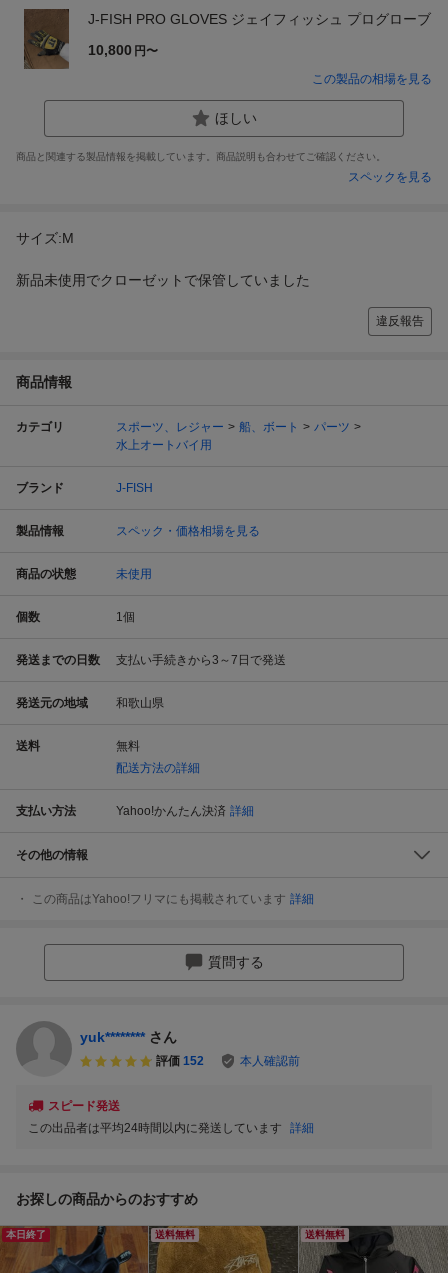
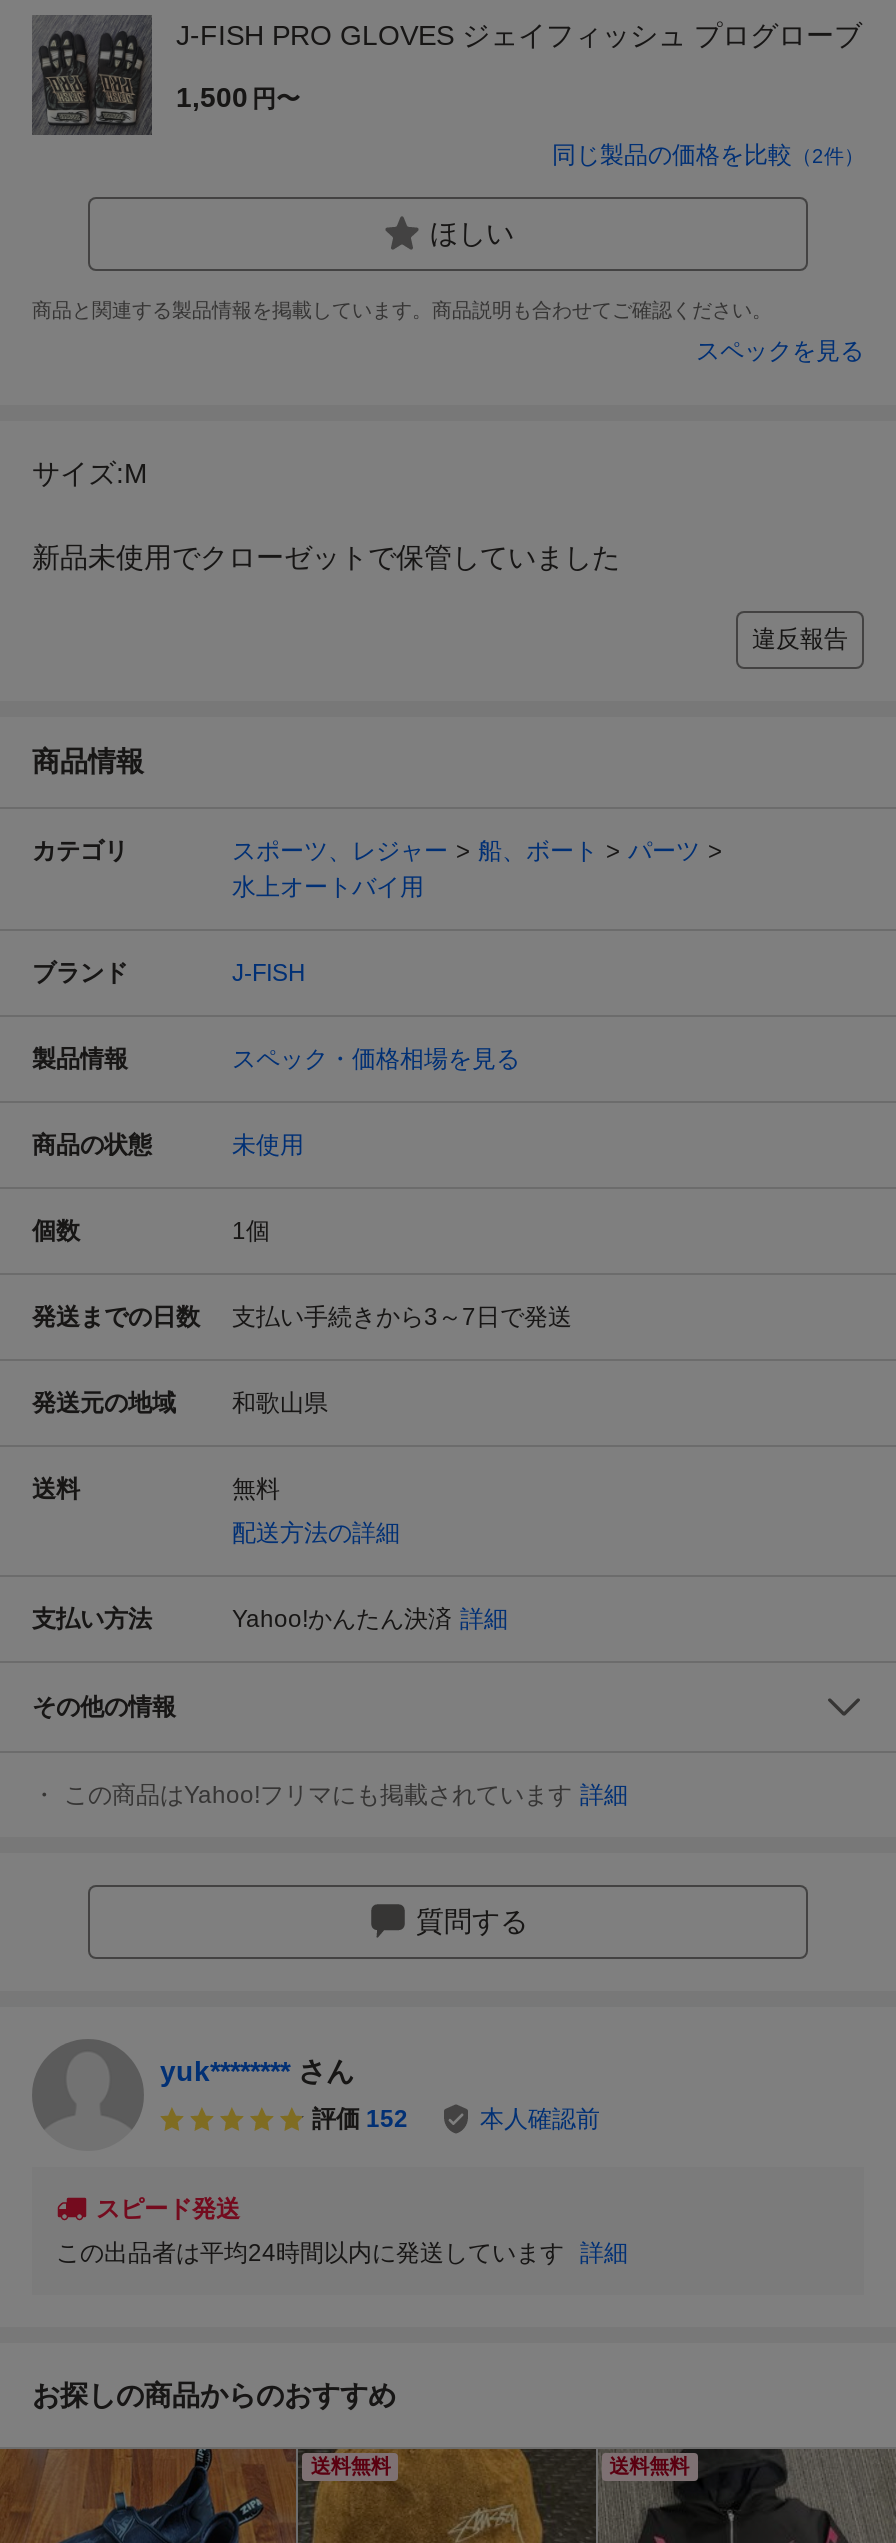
[16,8,158,69] [image] | 10,800 円〜 -> [30,13,300,137] [image] | 1,500 円〜
[312,72,432,86] この製品の相場を見る -> [552,141,864,169] 同じ製品の価格を比較（2件）
[6,1229,46,1240] 本日終了 -> none

